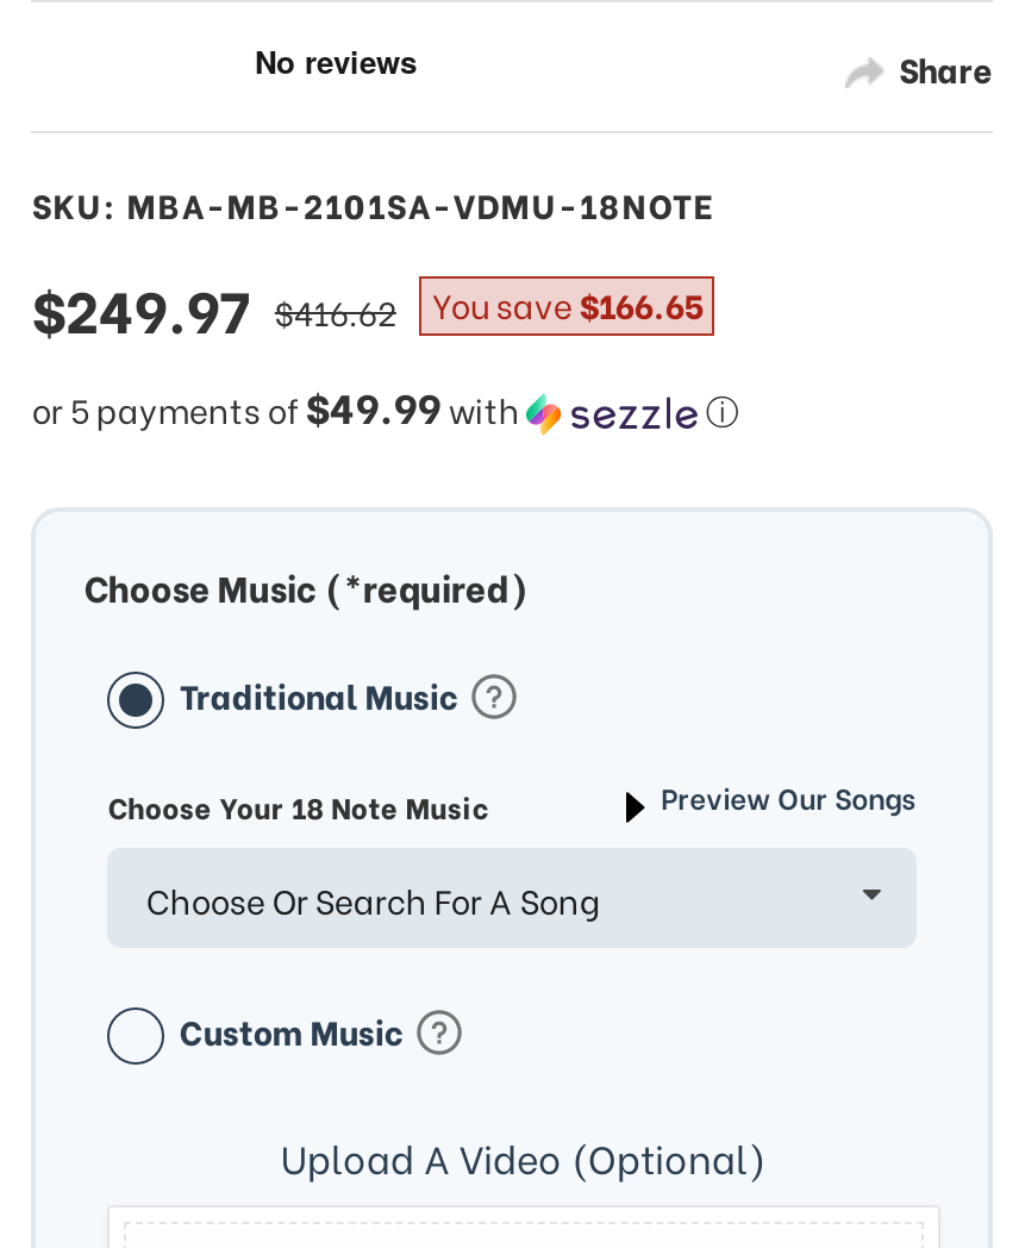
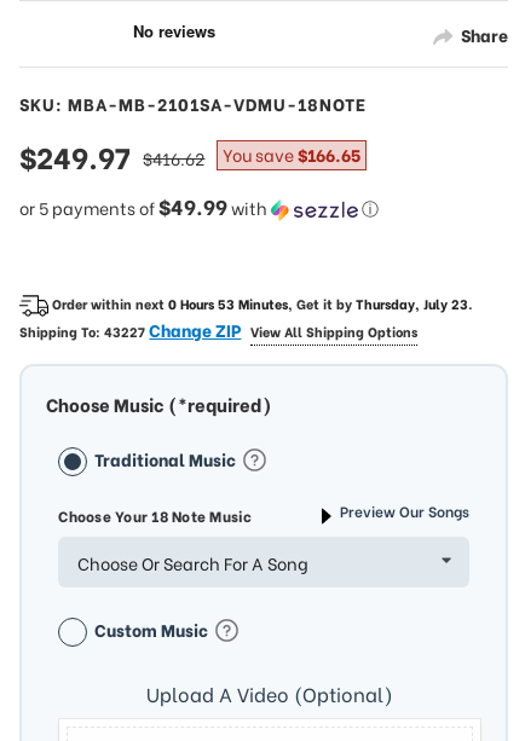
none -> [20,294,473,342] Order within next 0 Hours 53 Minutes, Get it by Thursday, July 23. | Shipping To: 43227 Change ZIP View All Shipping Options

